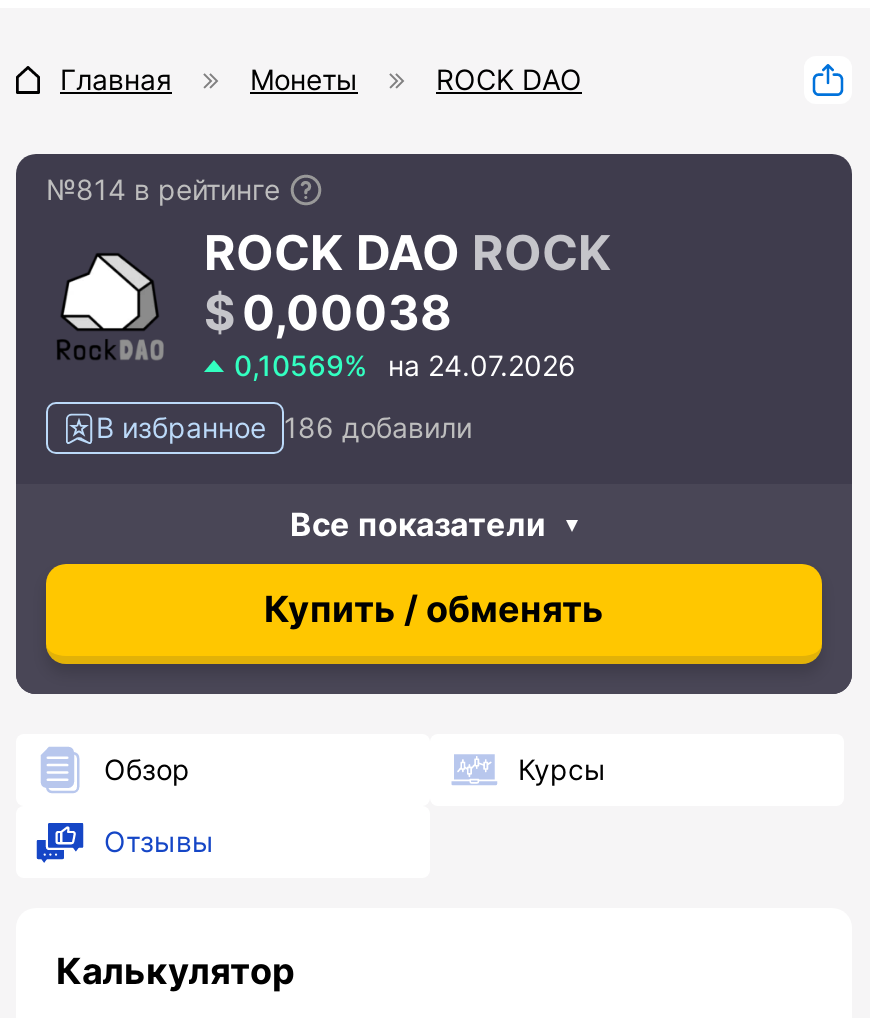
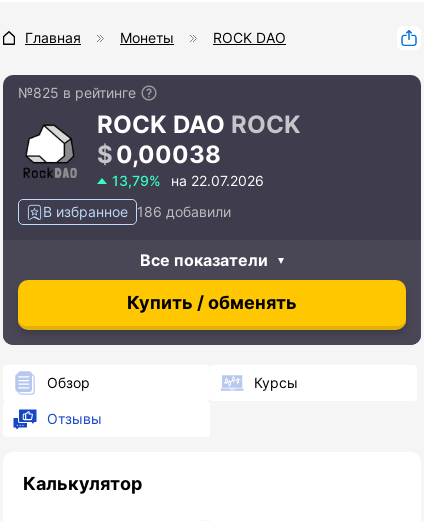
[46,173,280,207] №814 в рейтинге -> [18,84,136,101] №825 в рейтинге
[234,349,576,383] 0,10569% на 24.07.2026 -> [112,172,264,189] 13,79% на 22.07.2026

